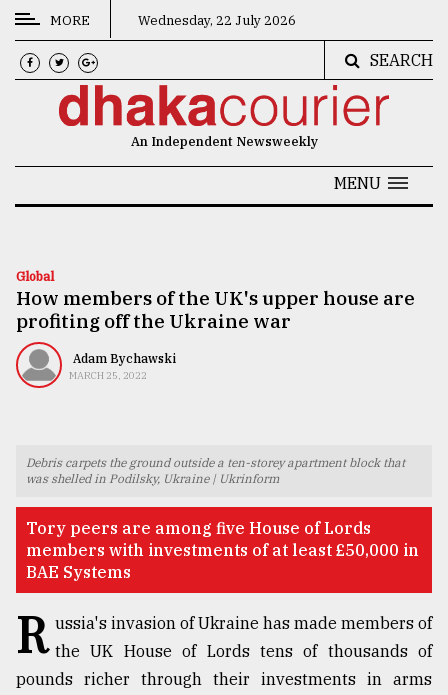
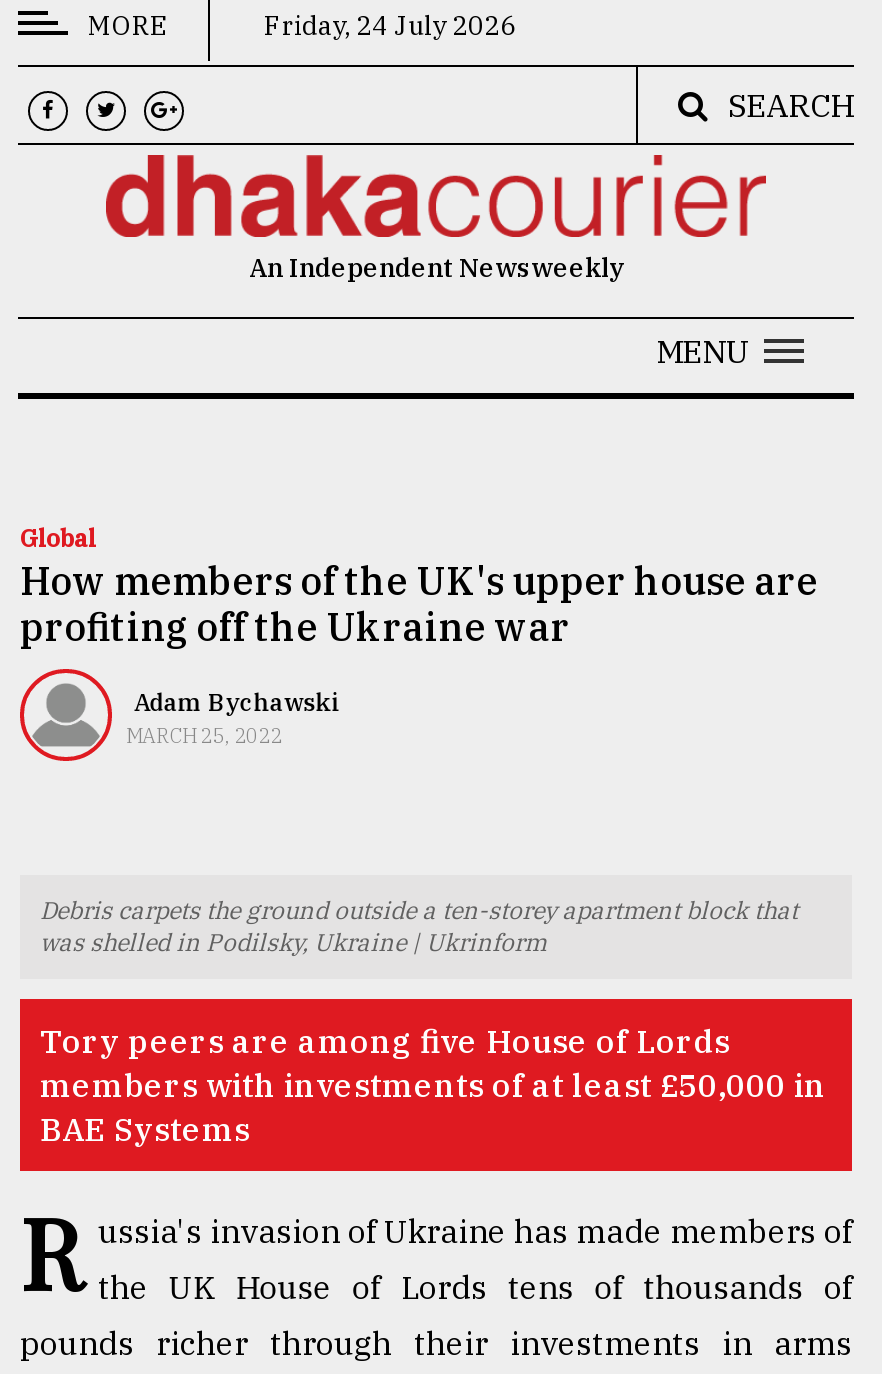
[135,12,296,29] Wednesday, 22 July 2026 -> [258,9,516,43] Friday, 24 July 2026

